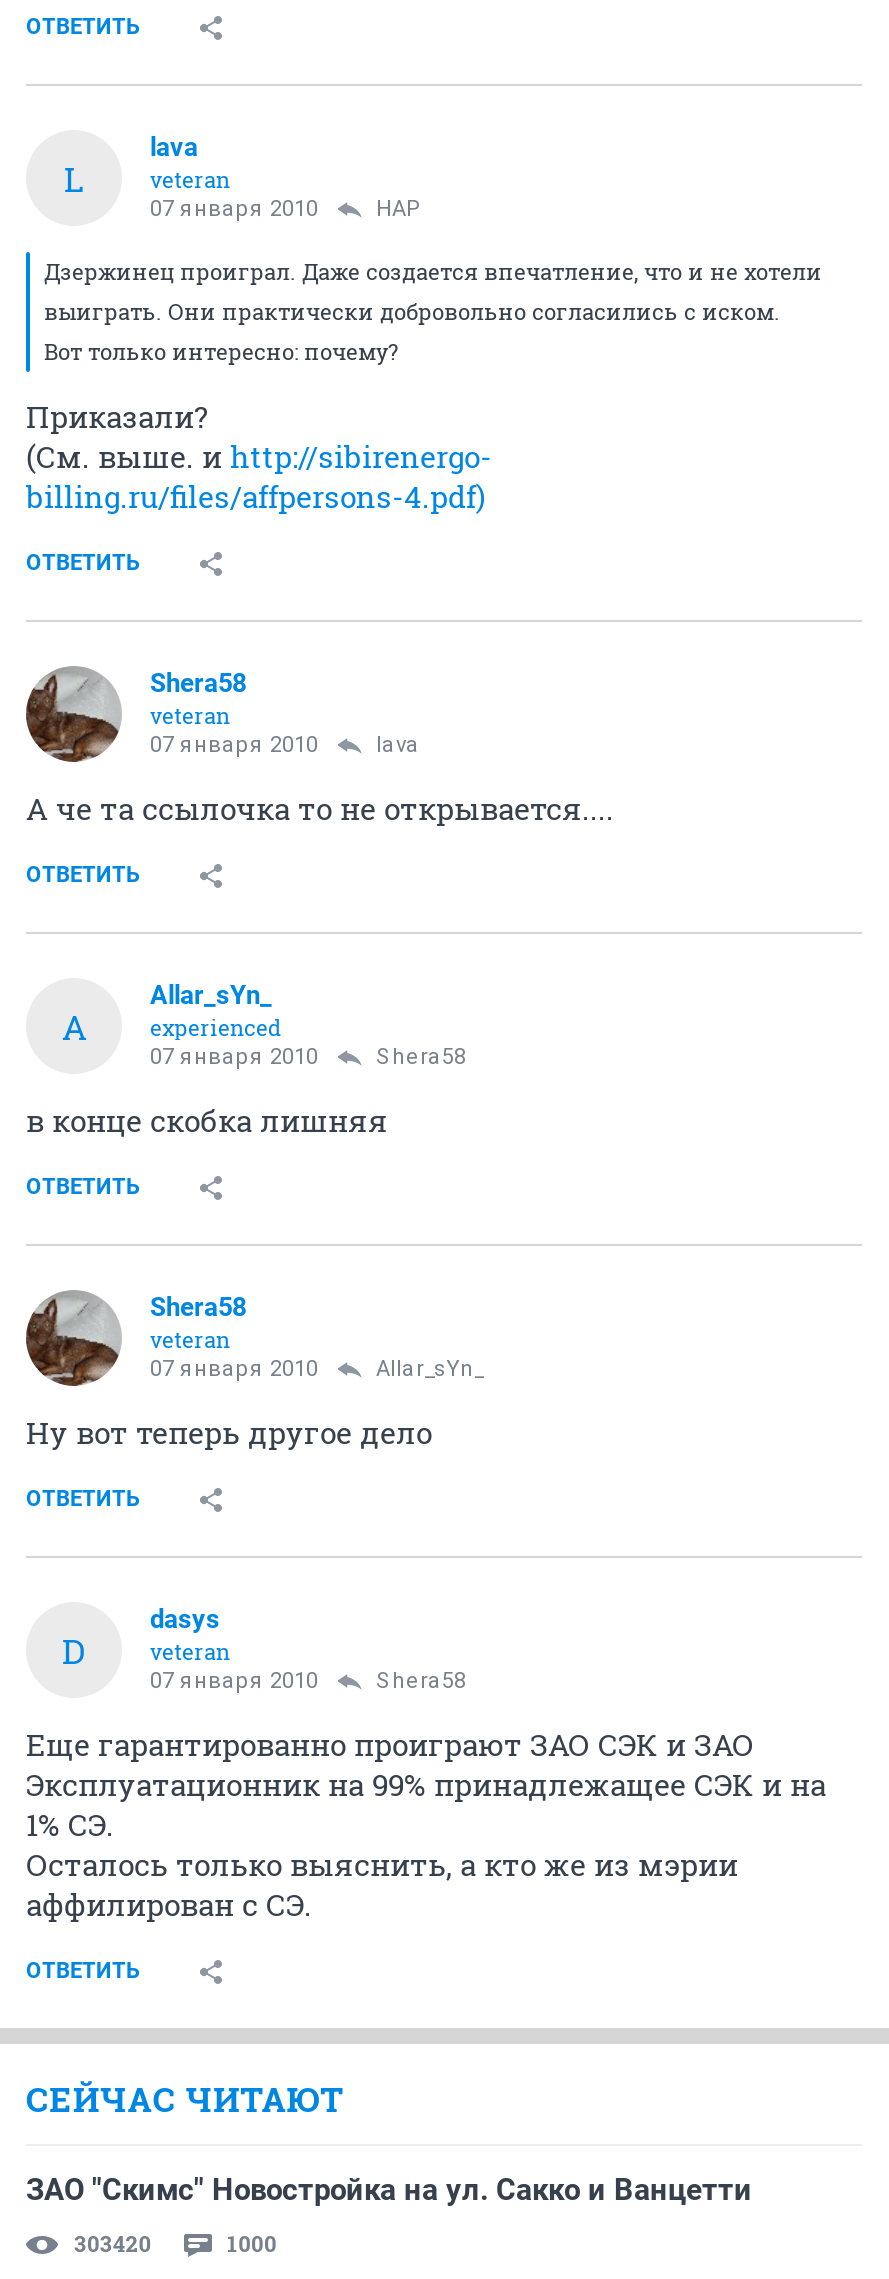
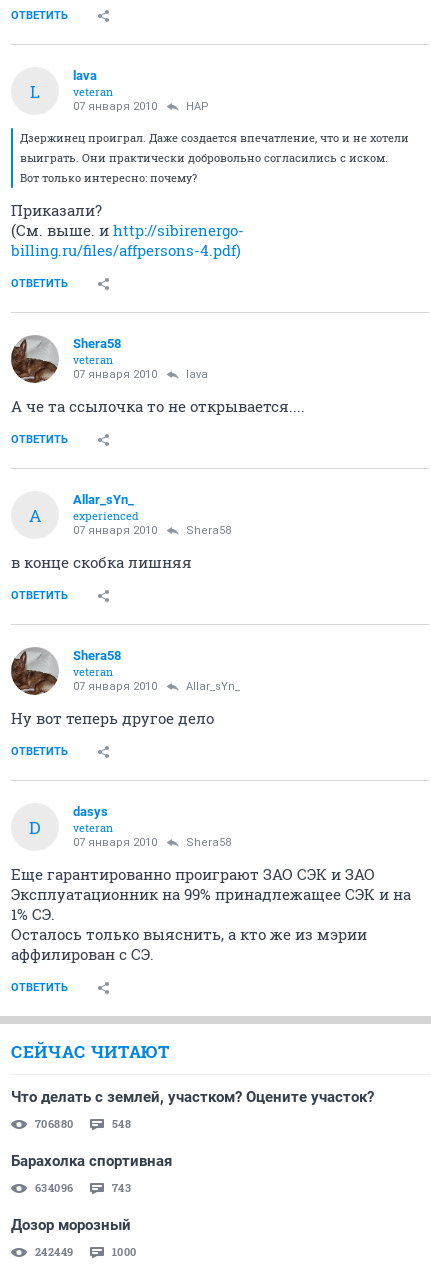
[26,2172,752,2258] ЗАО "Скимс" Новостройка на ул. Сакко и Ванцетти | 303420 -> [11,1088,374,1259] Что делать с землей, участком? Оцените участок? | 706880 | 548 | Барахолка спортивная | 634096 | 743 | Дозор морозный | 242449

